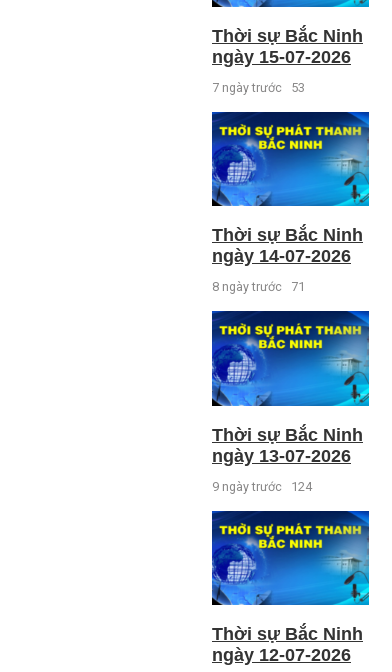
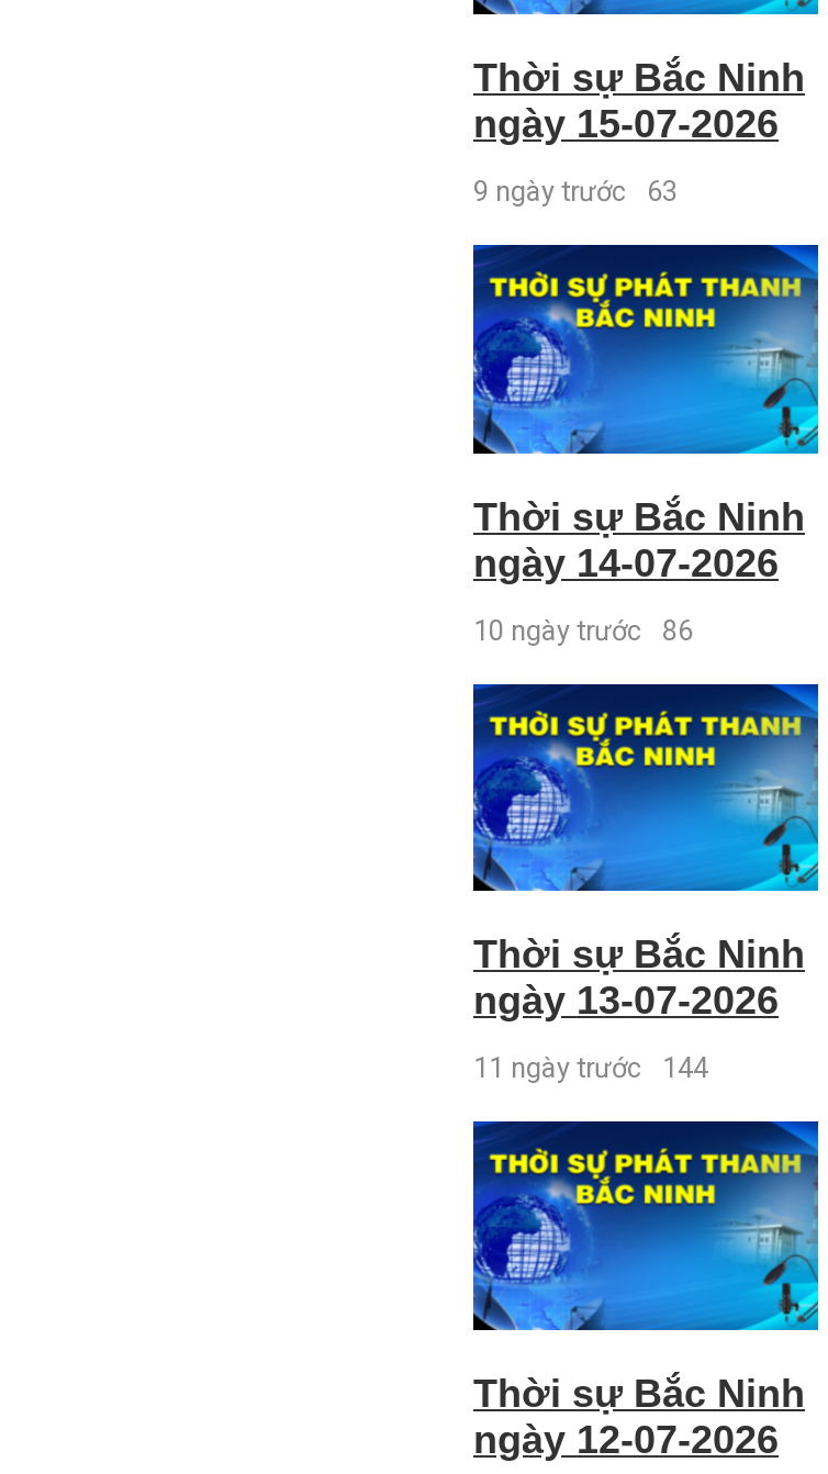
[212,80,305,95] 7 ngày trước 53 -> [473,175,678,208] 9 ngày trước 63
[212,279,305,294] 8 ngày trước 71 -> [473,613,693,646] 10 ngày trước 86
[212,479,312,494] 9 ngày trước 124 -> [473,1052,708,1085] 11 ngày trước 144

